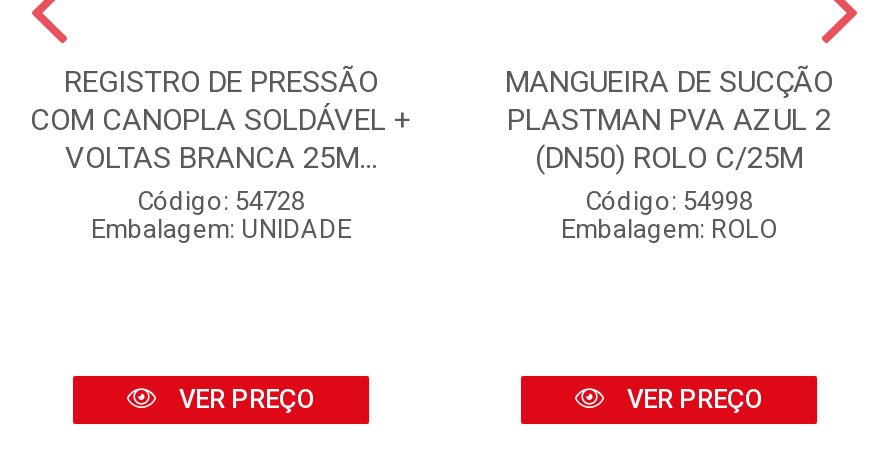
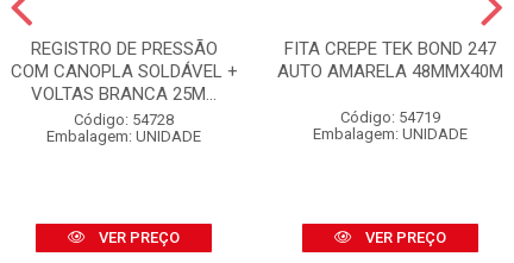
[505,63,833,243] MANGUEIRA DE SUCÇÃO | PLASTMAN PVA AZUL 2 | (DN50) ROLO C/25M | Código: 54998 | Embalagem: ROLO -> [277,38,503,142] FITA CREPE TEK BOND 247 | AUTO AMARELA 48MMX40M | Código: 54719 | Embalagem: UNIDADE

